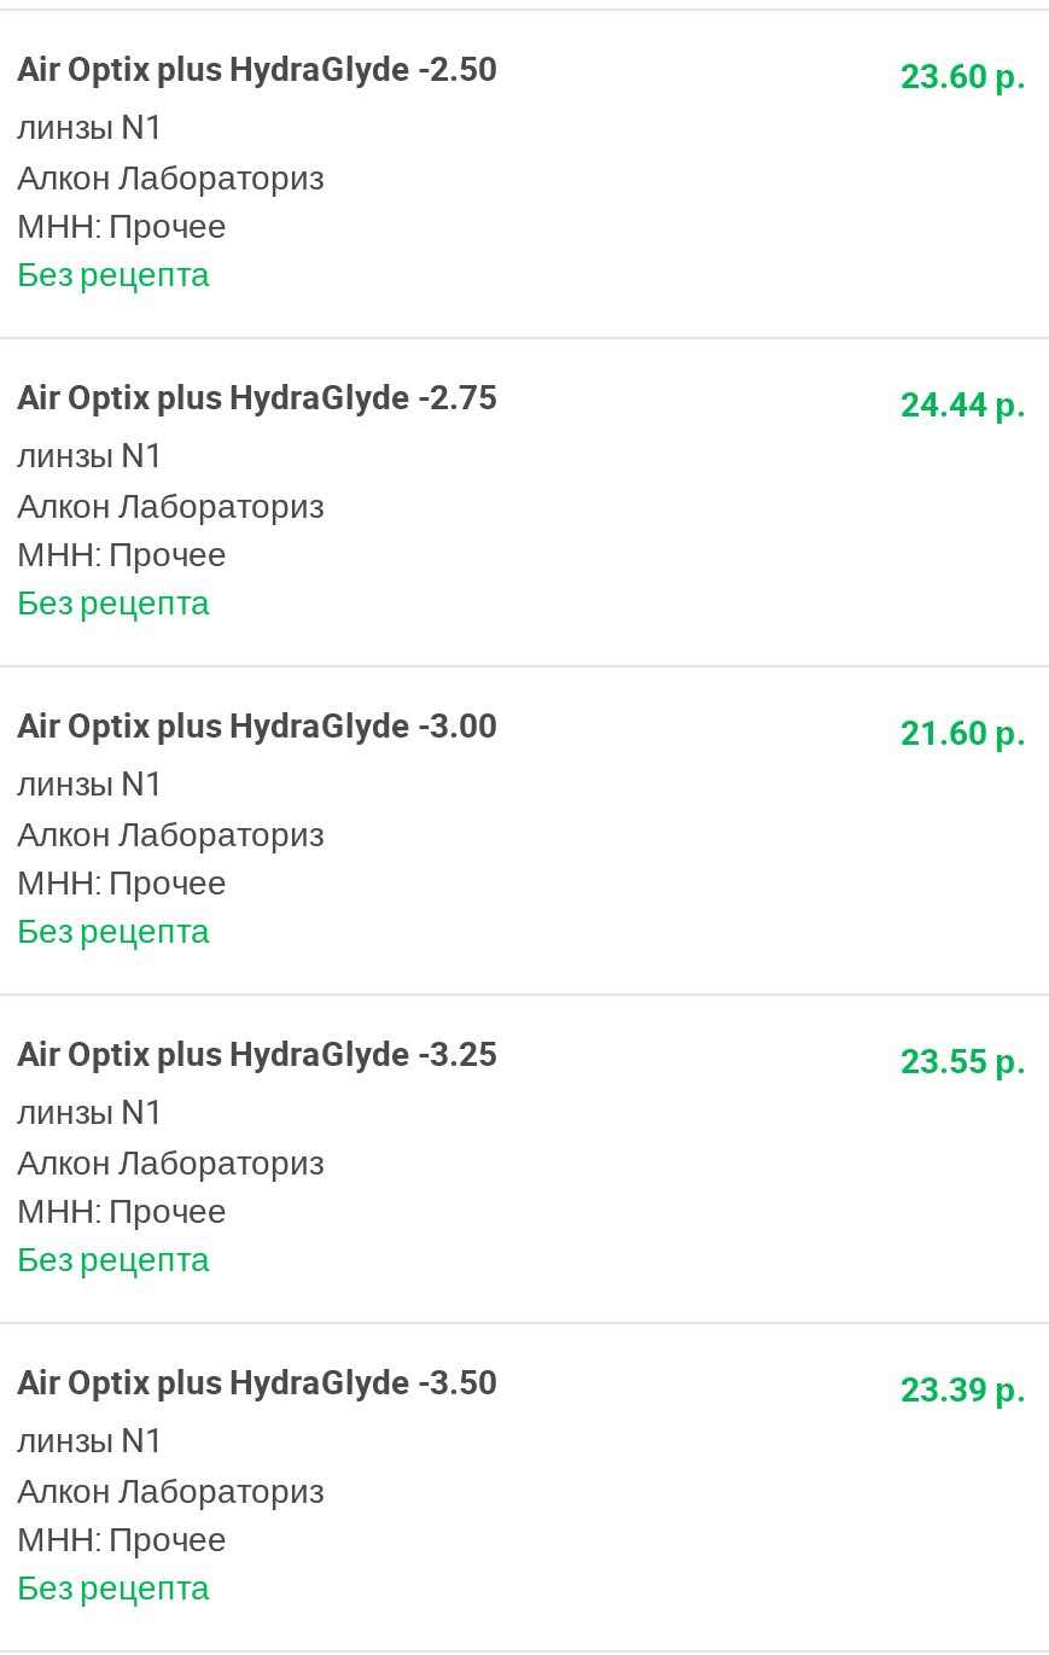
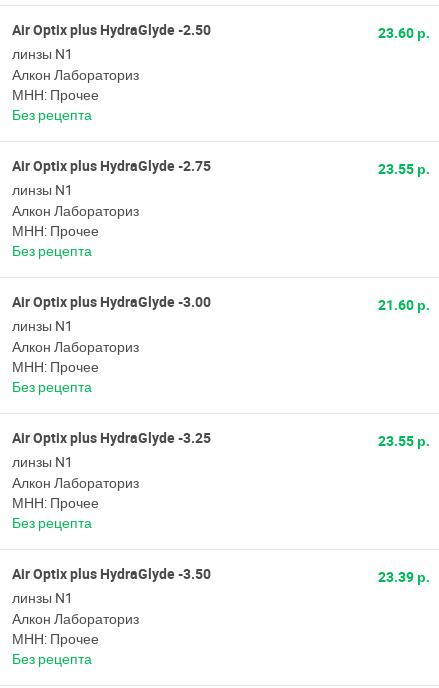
[901,381,1026,427] 24.44 р. -> [378,159,430,178] 23.55 р.

